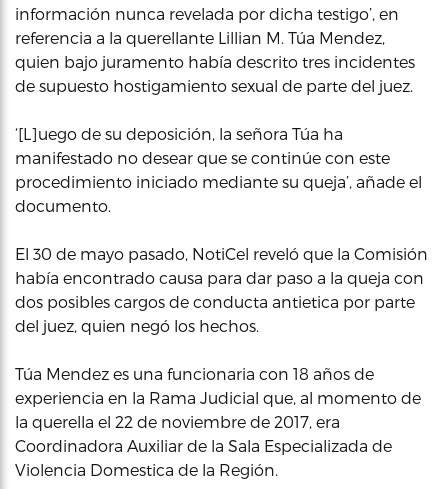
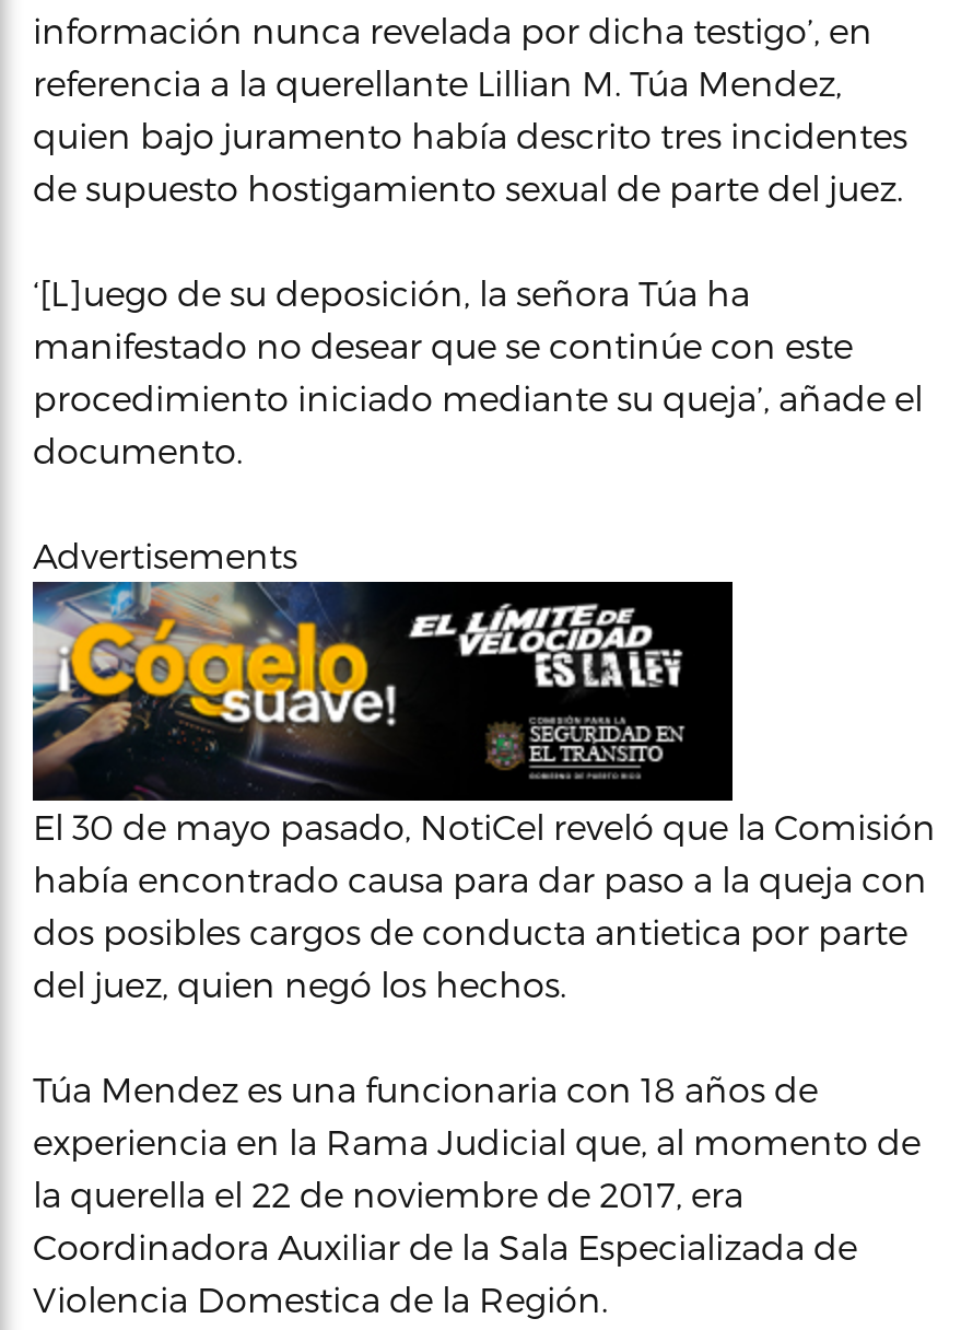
none -> [31,580,735,801] [image]
none -> [33,534,297,575] Advertisements

